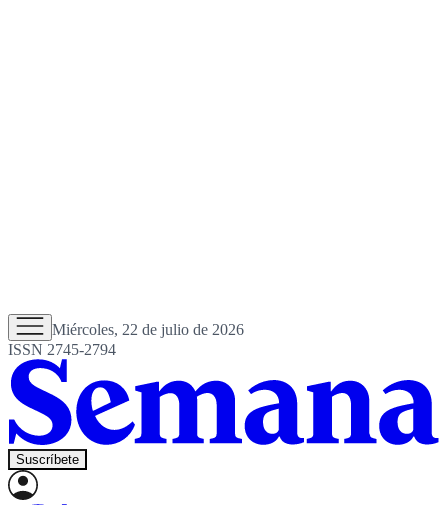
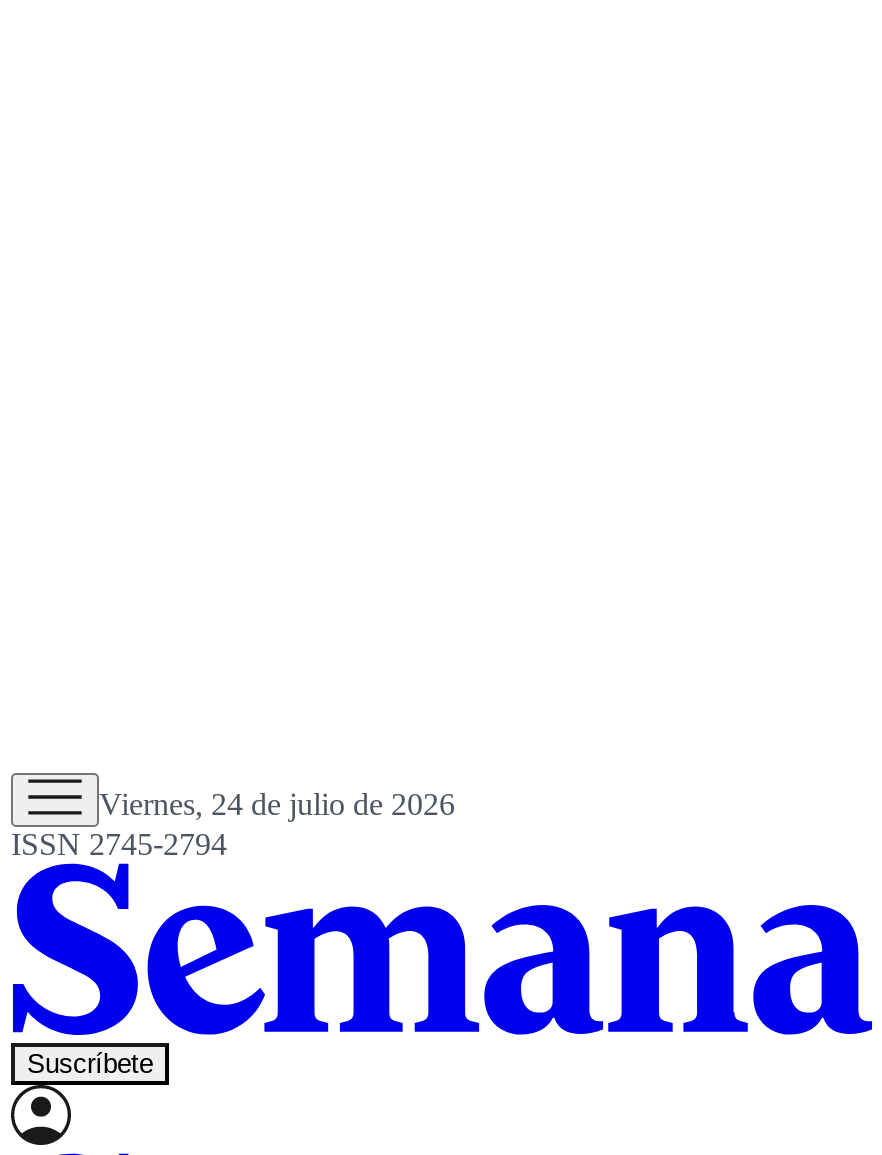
[52,321,244,338] Miércoles, 22 de julio de 2026 -> [99,787,455,821] Viernes, 24 de julio de 2026

